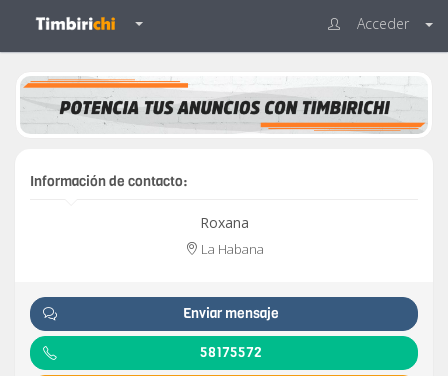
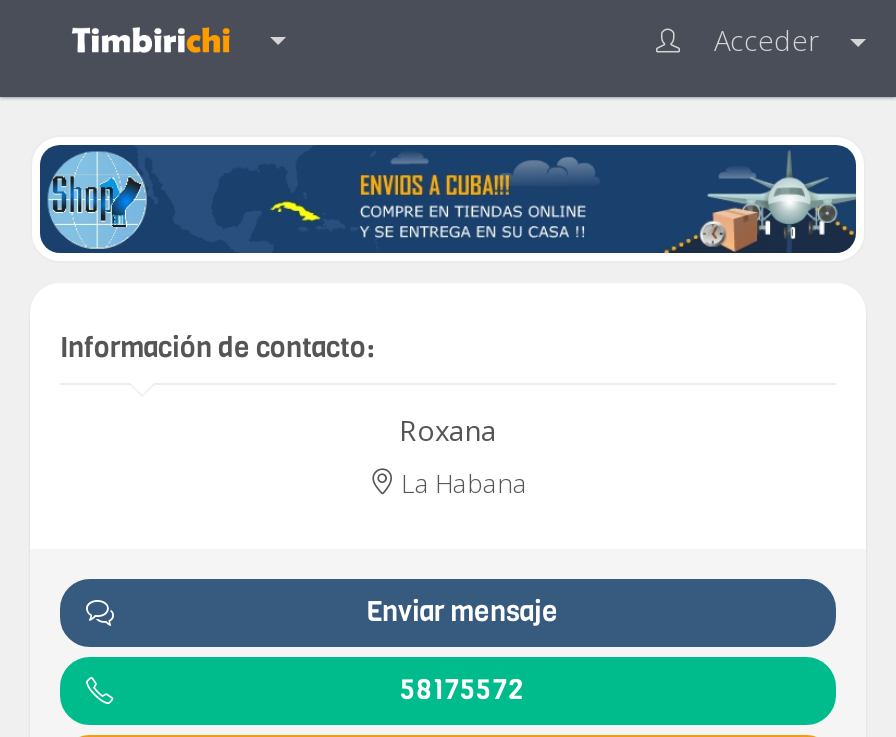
[20,77,428,133] [image] -> [38,143,858,255] [image]

